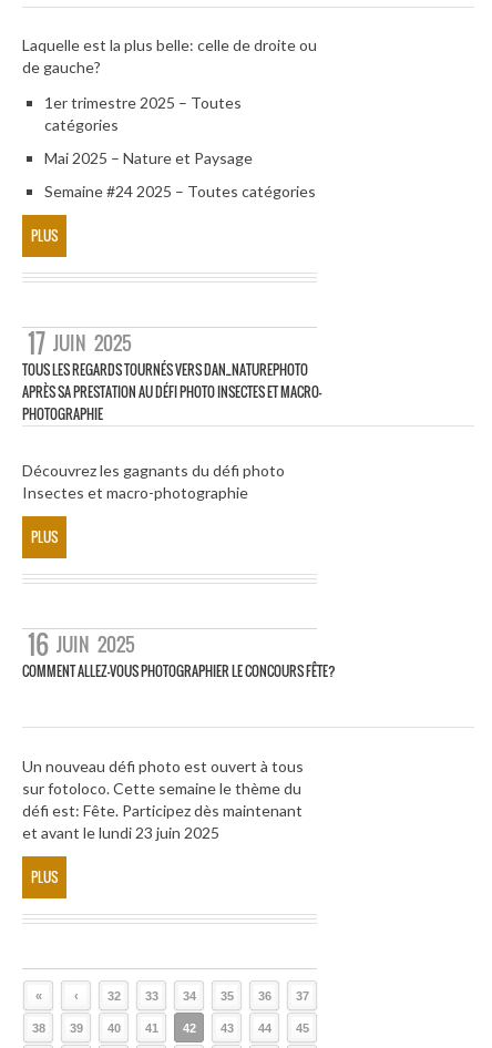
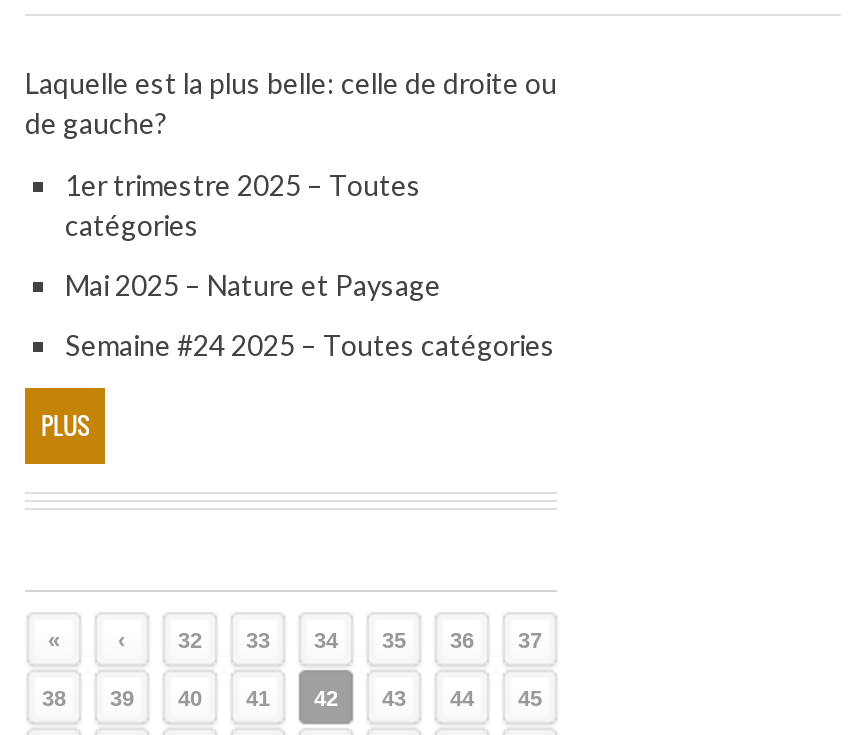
[22,324,336,681] 17 JUIN 2025 | TOUS LES REGARDS TOURNÉS VERS DAN_NATUREPHOTO | APRÈS SA PRESTATION AU DÉFI PHOTO INSECTES ET MACRO- | PHOTOGRAPHIE | Découvrez les gagnants du défi photo | Insectes et macro-photographie | PLUS | 16 JUIN 2025 | COMMENT ALLEZ-VOUS PHOTOGRAPHIER LE CONCOURS FÊTE? -> none
[22,756,304,886] Un nouveau défi photo est ouvert à tous | sur fotoloco. Cette semaine le thème du | défi est: Fête. Participez dès maintenant | et avant le lundi 23 juin 2025 | PLUS -> none

